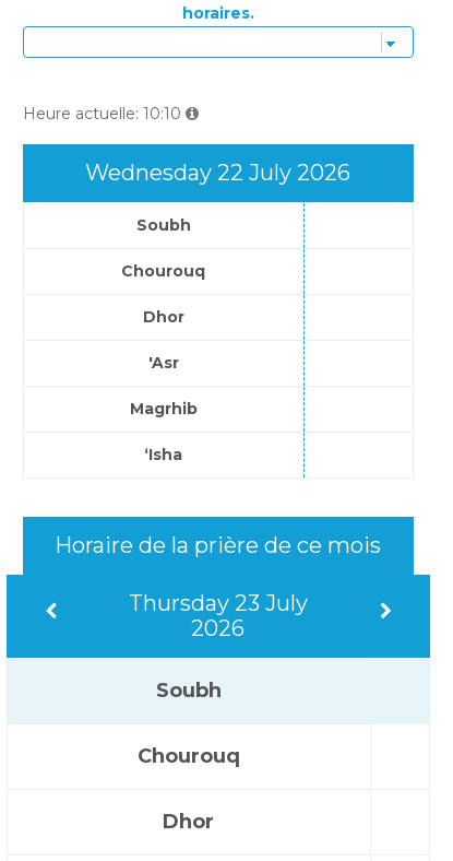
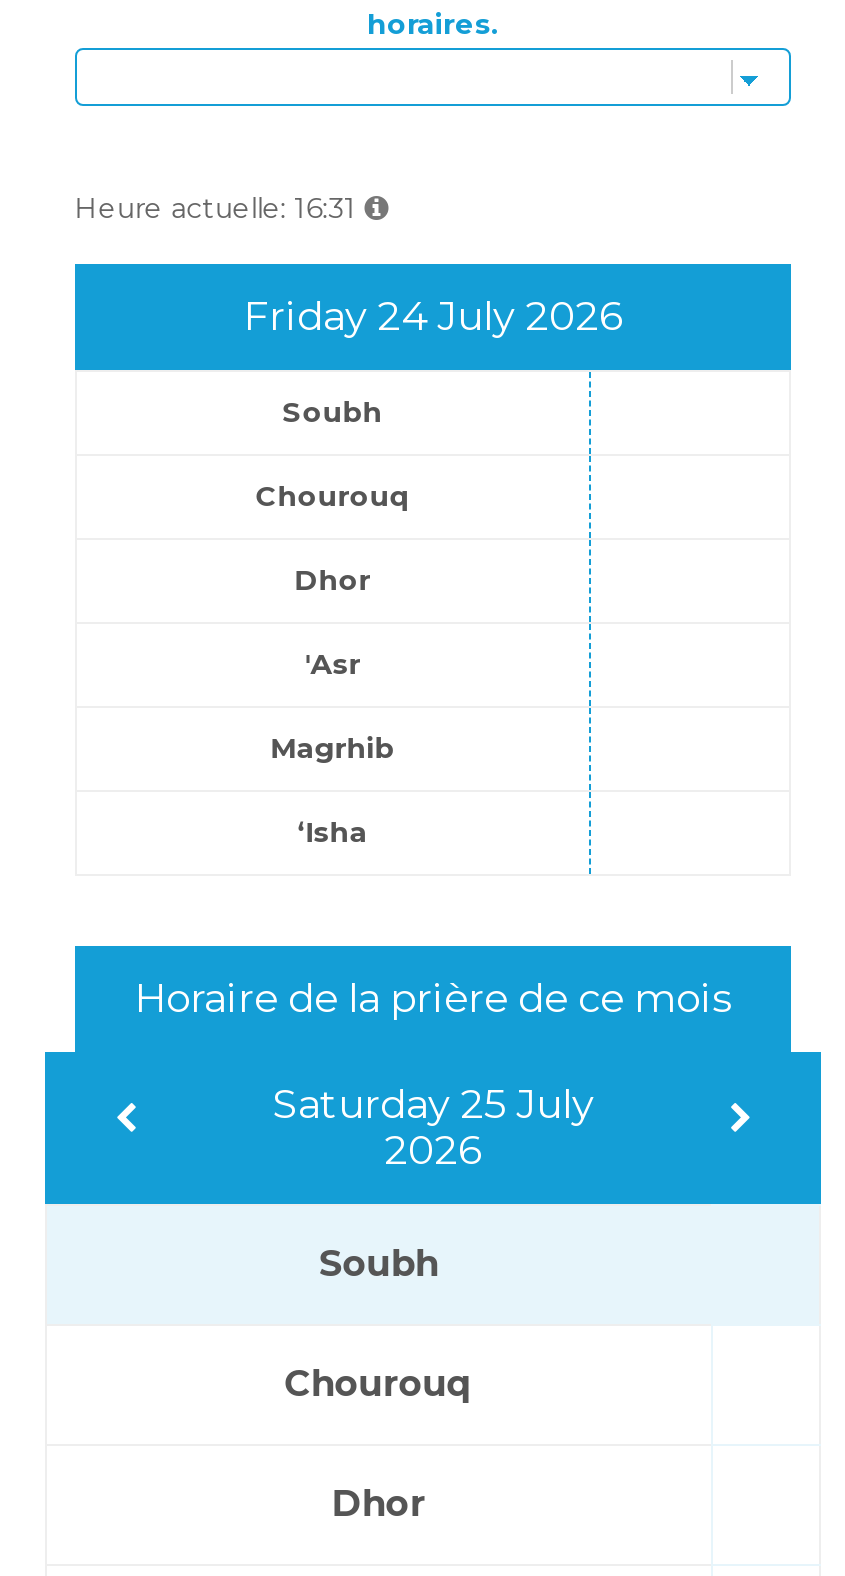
[23,104,181,124] Heure actuelle: 10:10 -> [75,190,357,226] Heure actuelle: 16:31
[86,160,351,186] Wednesday 22 July 2026 -> [243,292,623,340] Friday 24 July 2026
[129,590,308,616] Thursday 23 July -> [272,1080,594,1128] Saturday 25 July

